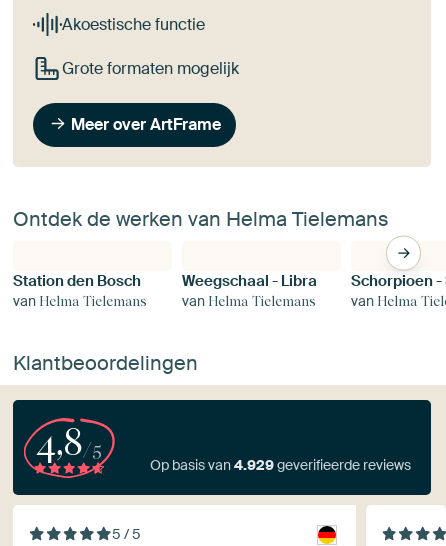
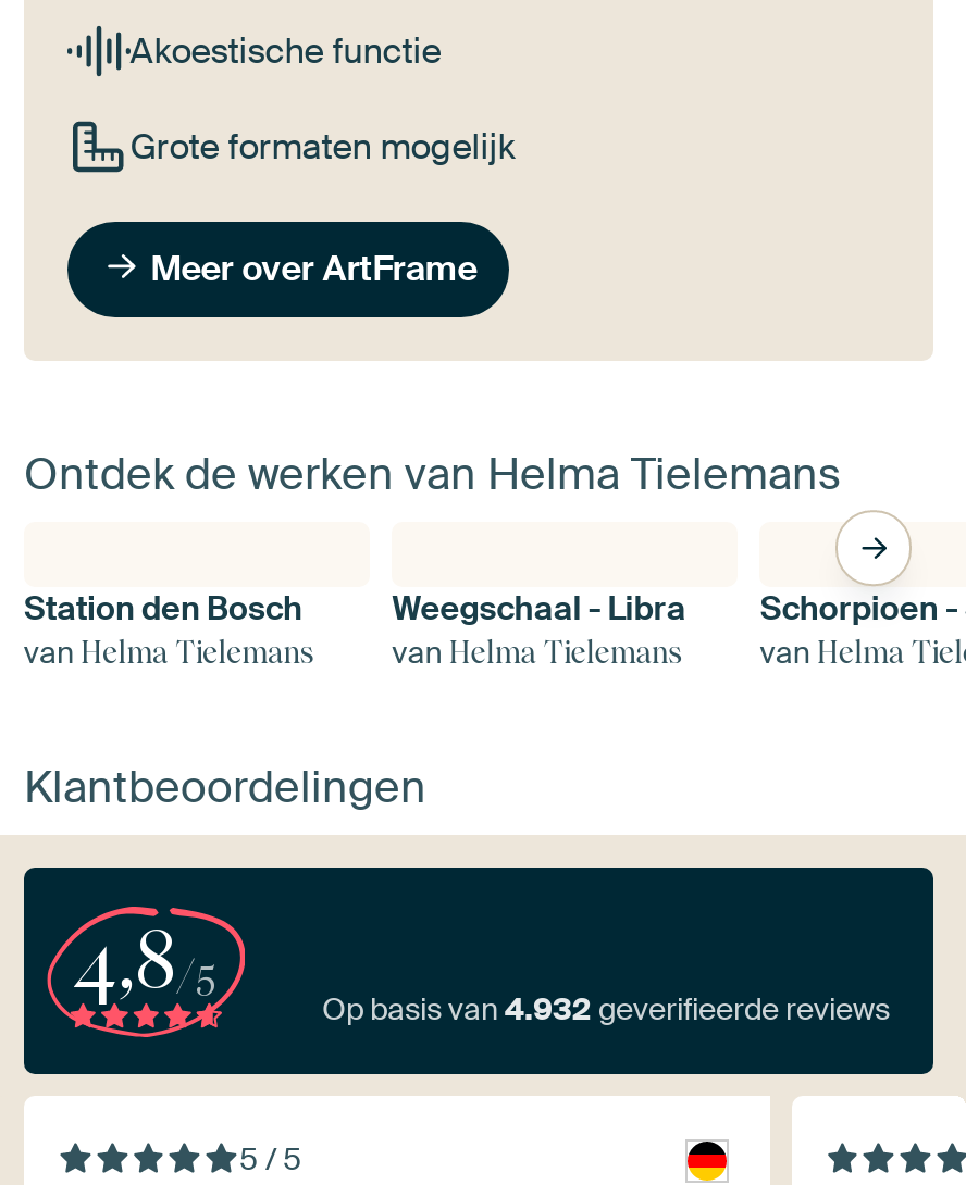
[150,456,411,474] Op basis van 4.929 geverifieerde reviews -> [322,990,890,1029] Op basis van 4.932 geverifieerde reviews

